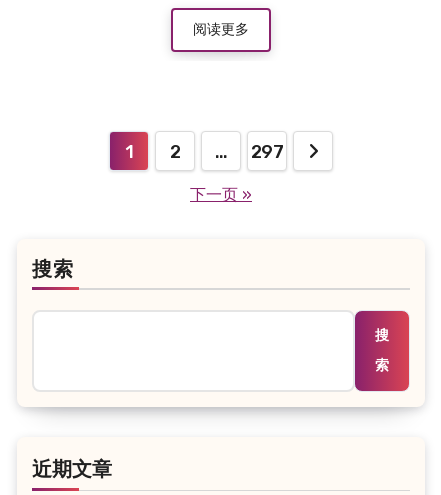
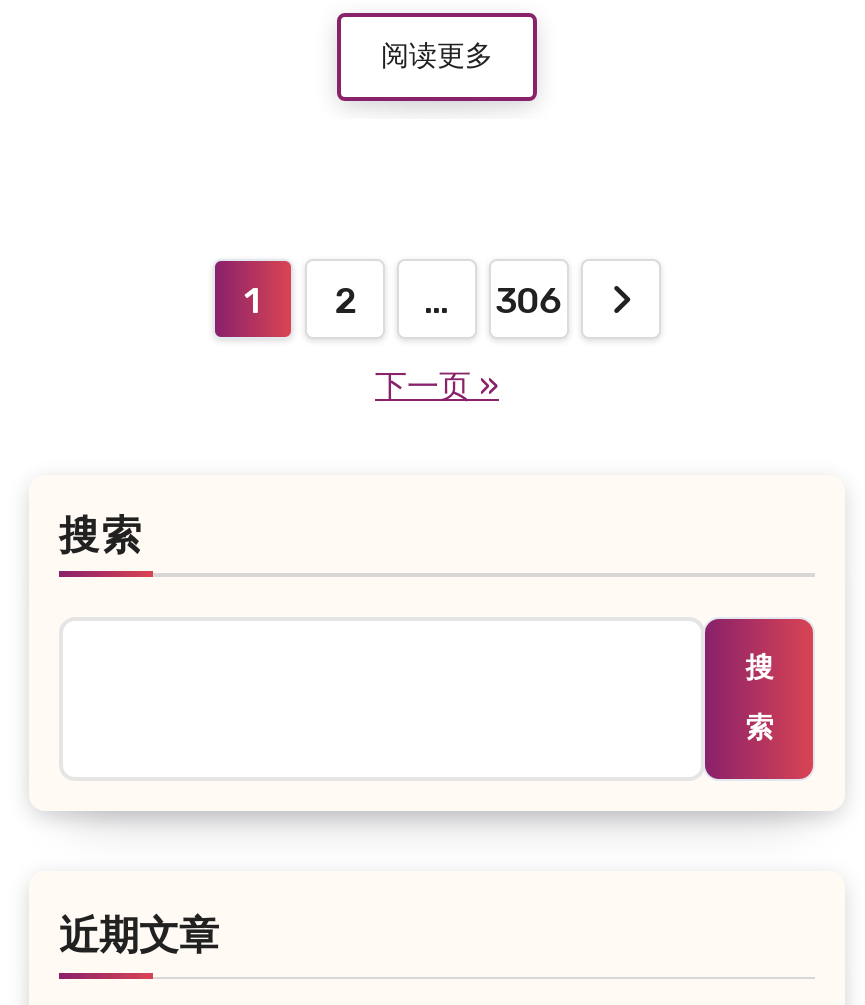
[250,140,283,162] 297 -> [495,278,563,322] 306

